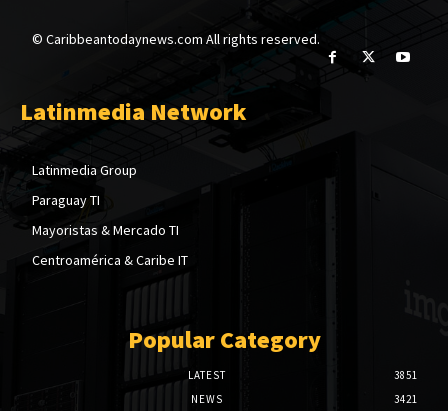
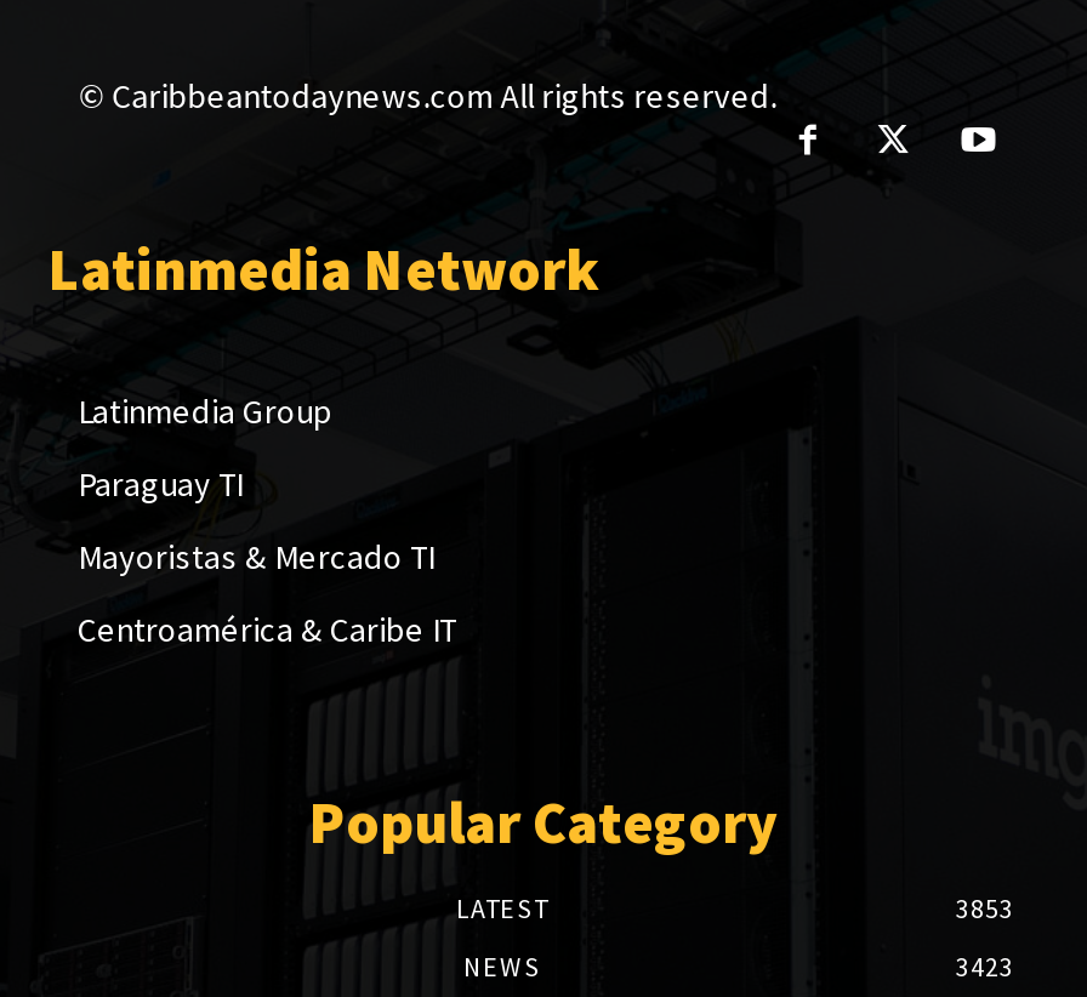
[394,368,418,382] 3851 -> [956,892,1014,926] 3853
[394,392,418,406] 3421 -> [956,950,1014,984] 3423

